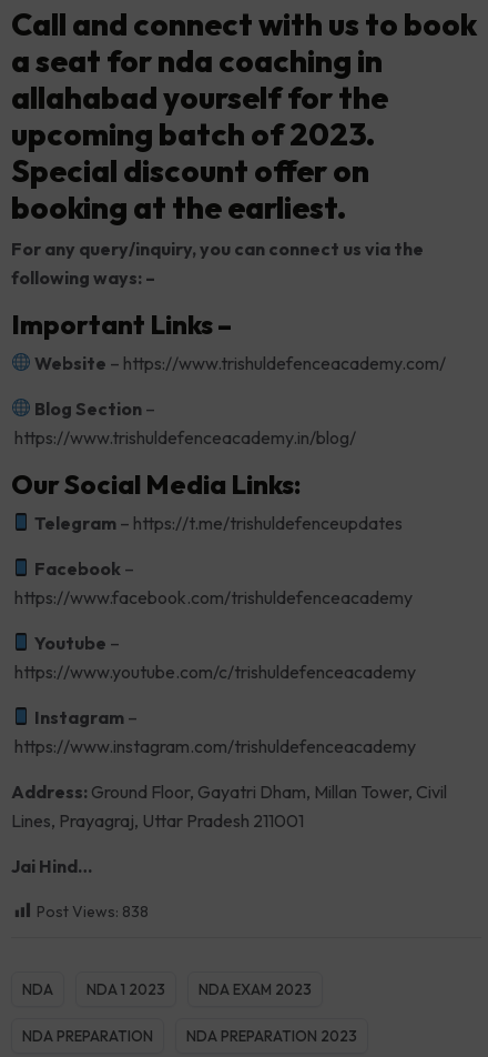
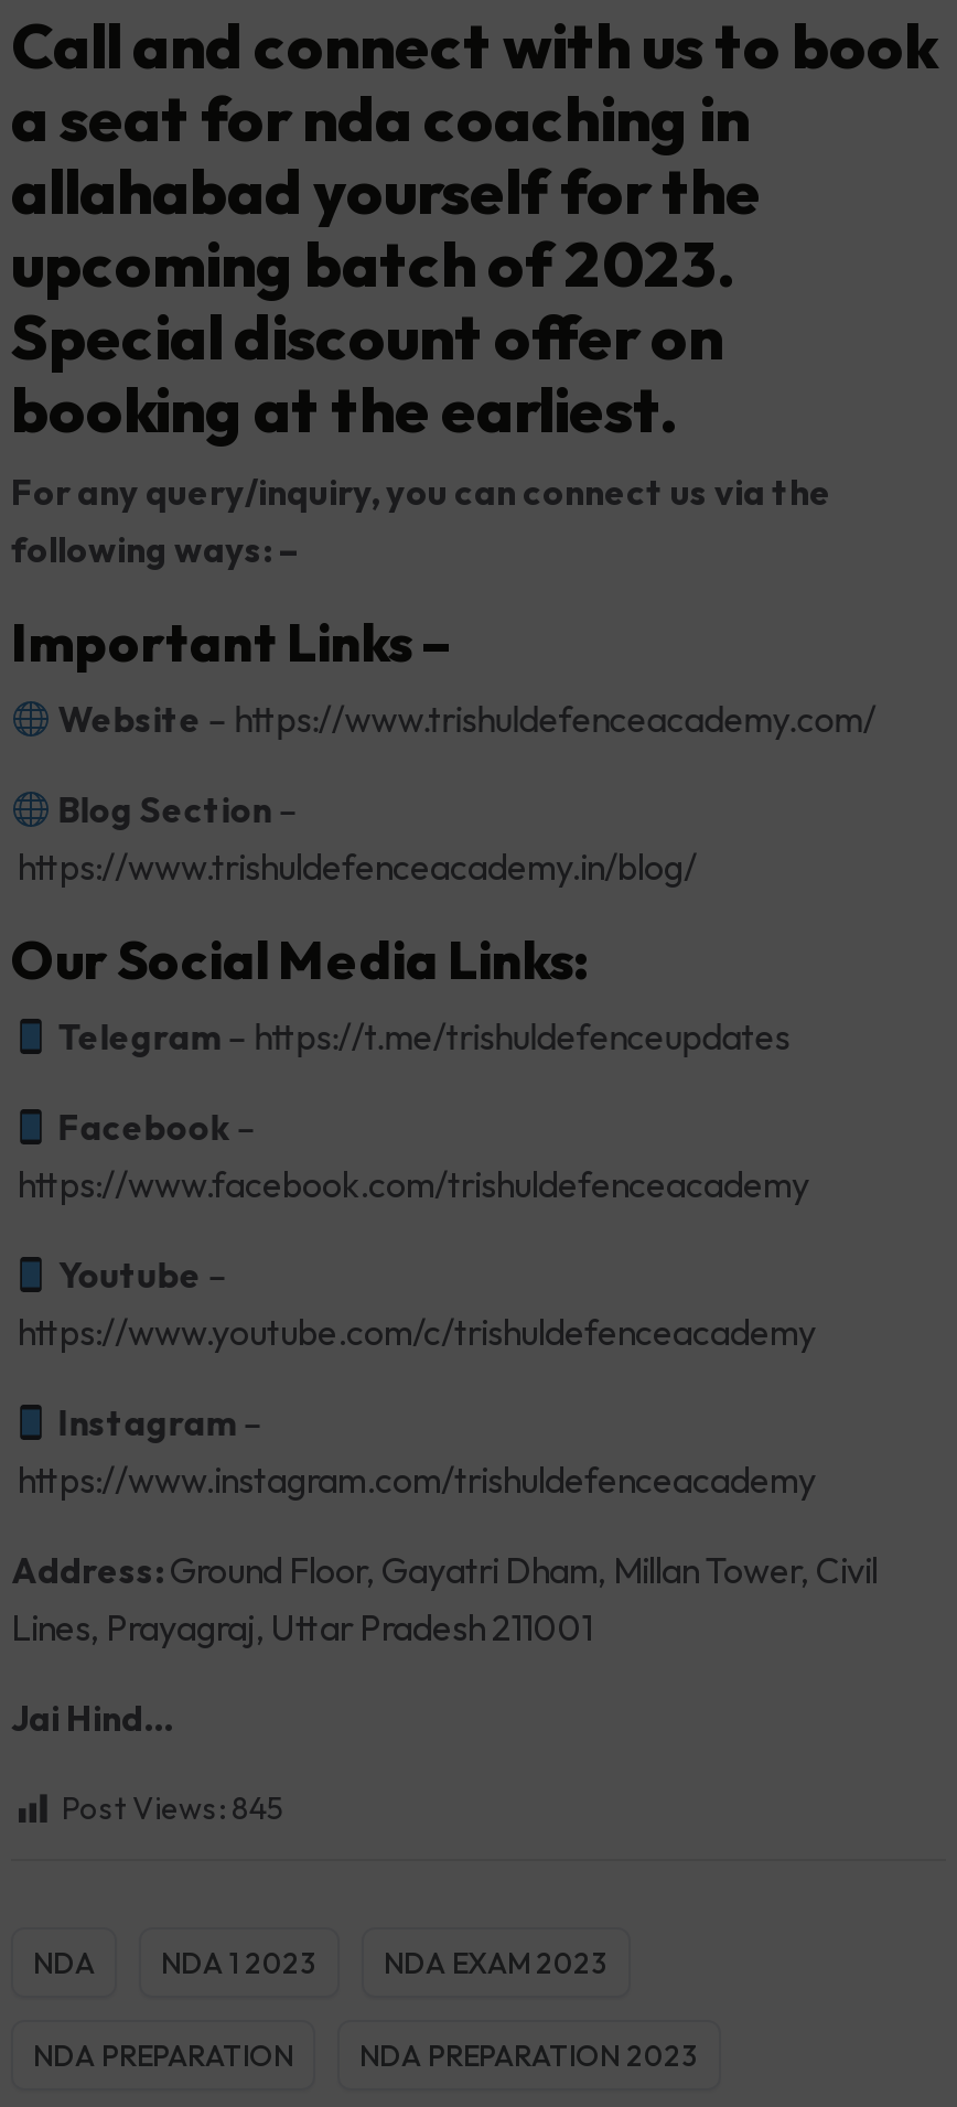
[37,901,149,921] Post Views: 838 -> [62,1790,284,1829] Post Views: 845

